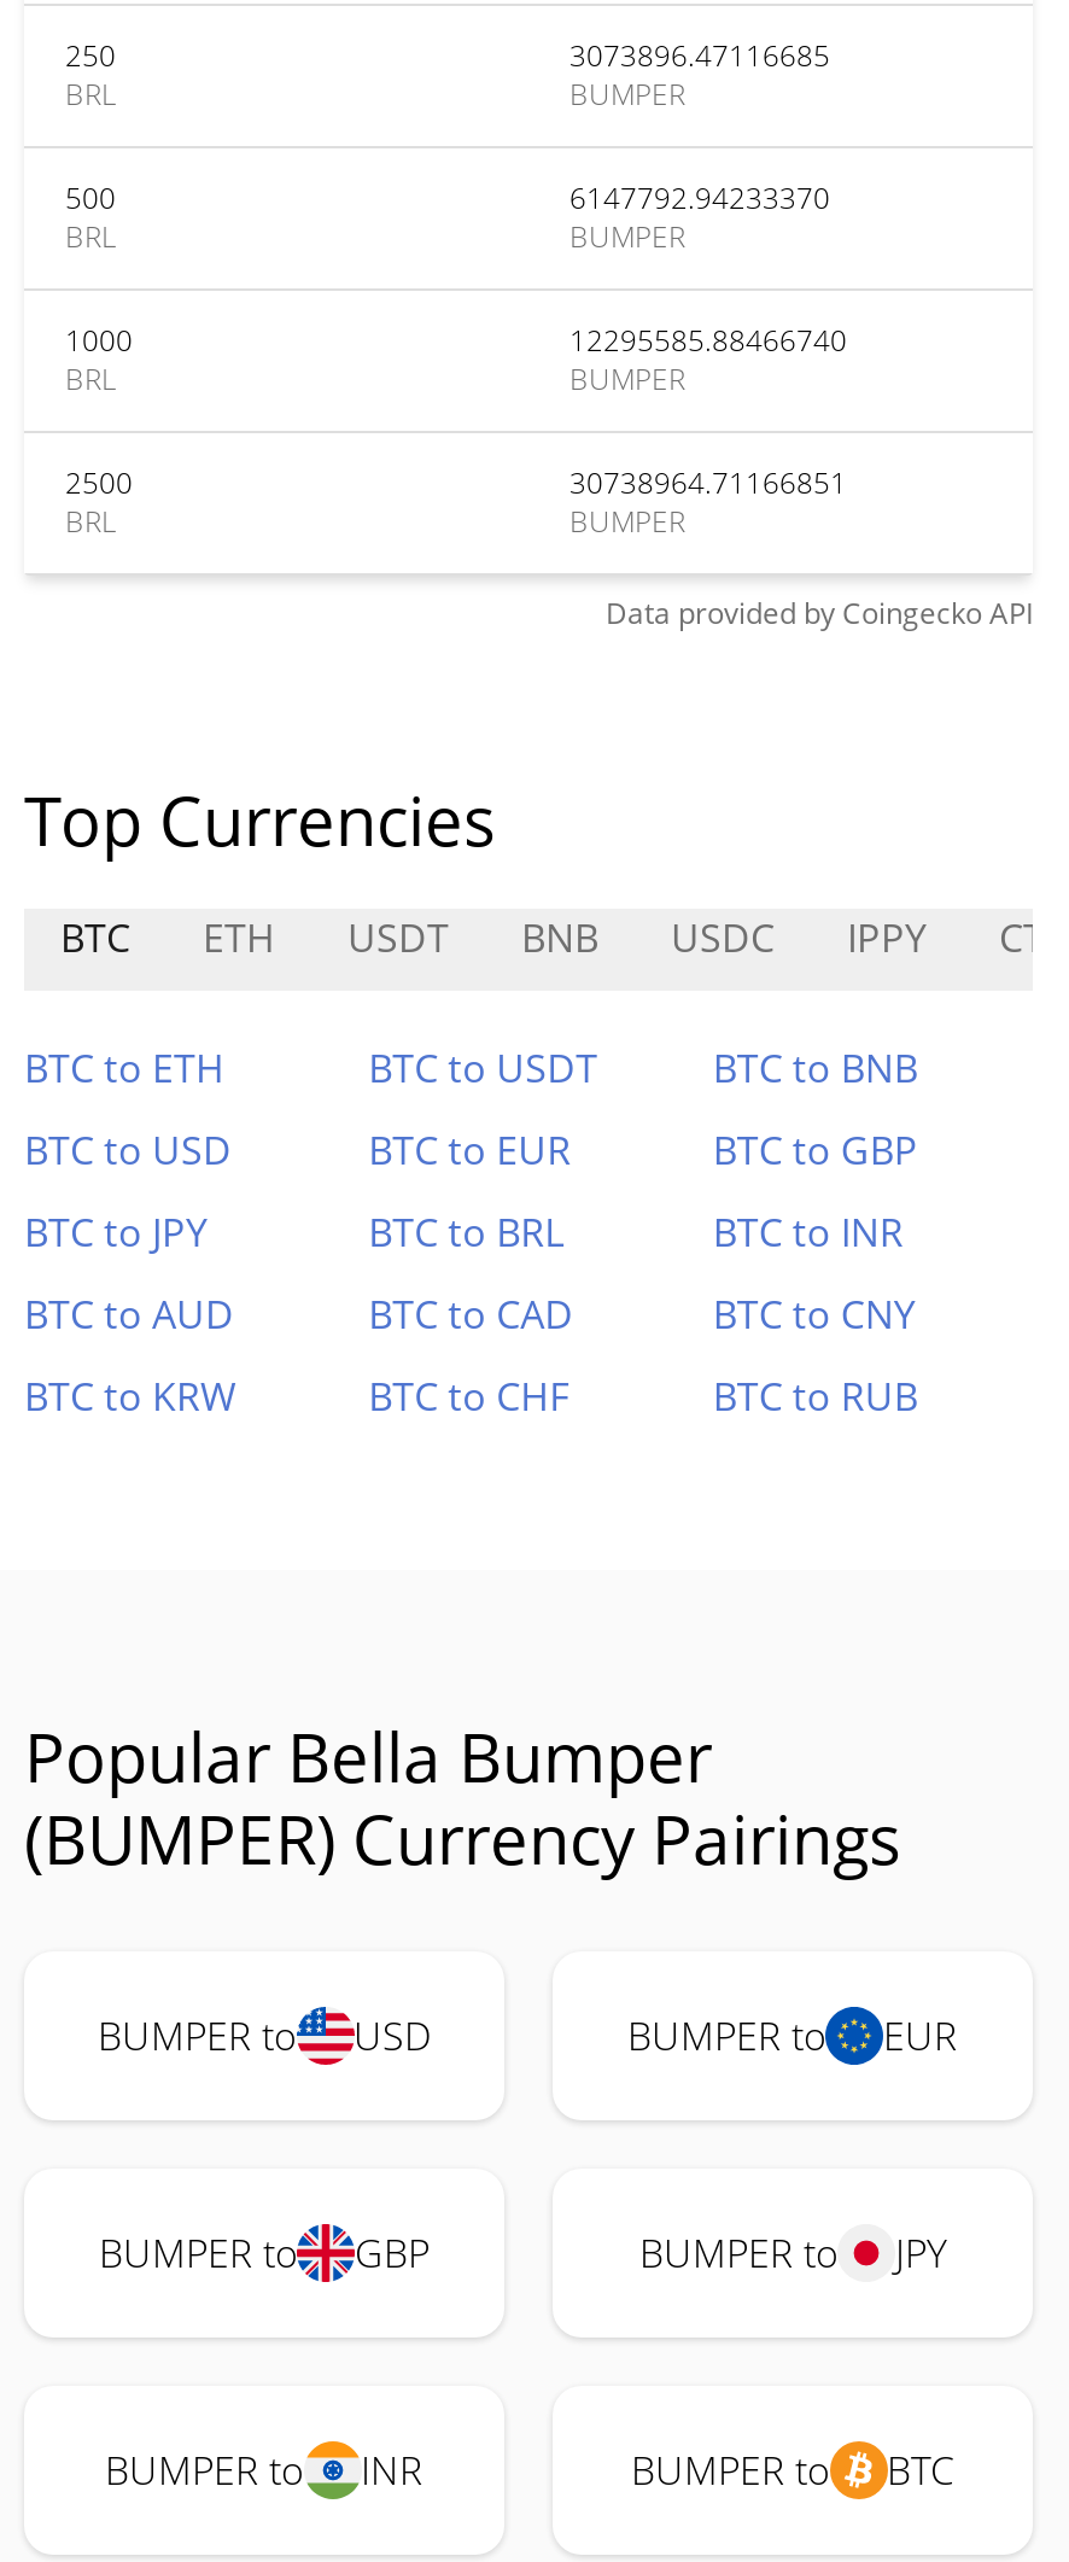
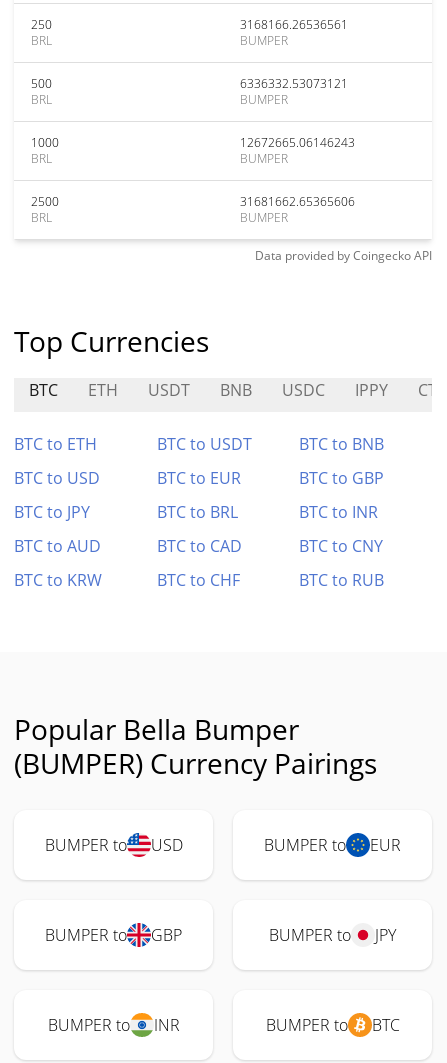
[569,35,830,76] 3073896.47116685 -> [240,16,348,33] 3168166.26536561
[569,177,830,218] 6147792.94233370 -> [240,75,348,92] 6336332.53073121
[569,320,847,361] 12295585.88466740 -> [240,134,355,151] 12672665.06146243
[569,462,847,503] 30738964.71166851 -> [240,193,355,210] 31681662.65365606

